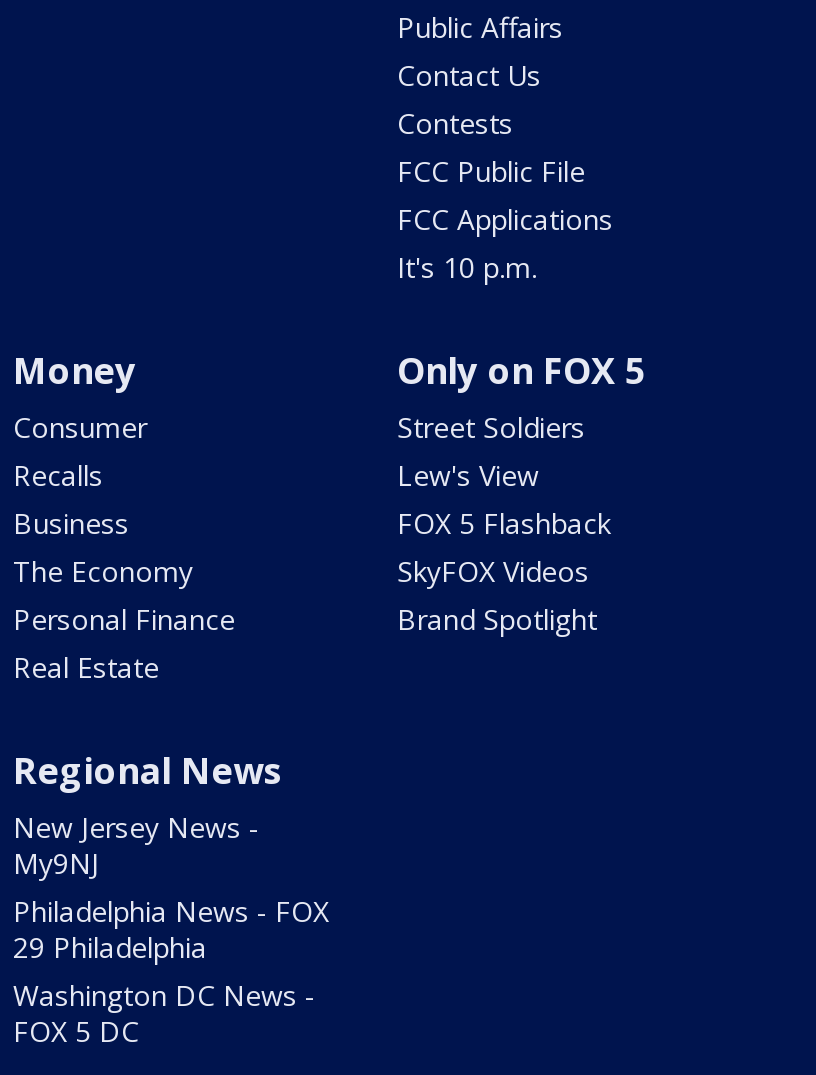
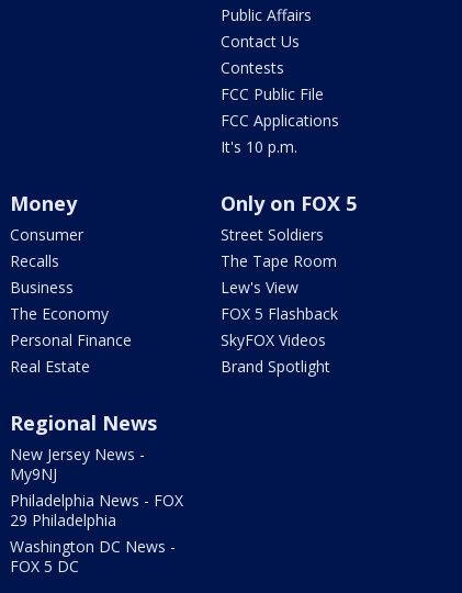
moved [397,456,611,638] -> [221,277,338,377]: Lew's View | FOX 5 Flashback | SkyFOX Videos | Brand Spotlight
none -> [221,250,337,271] The Tape Room

